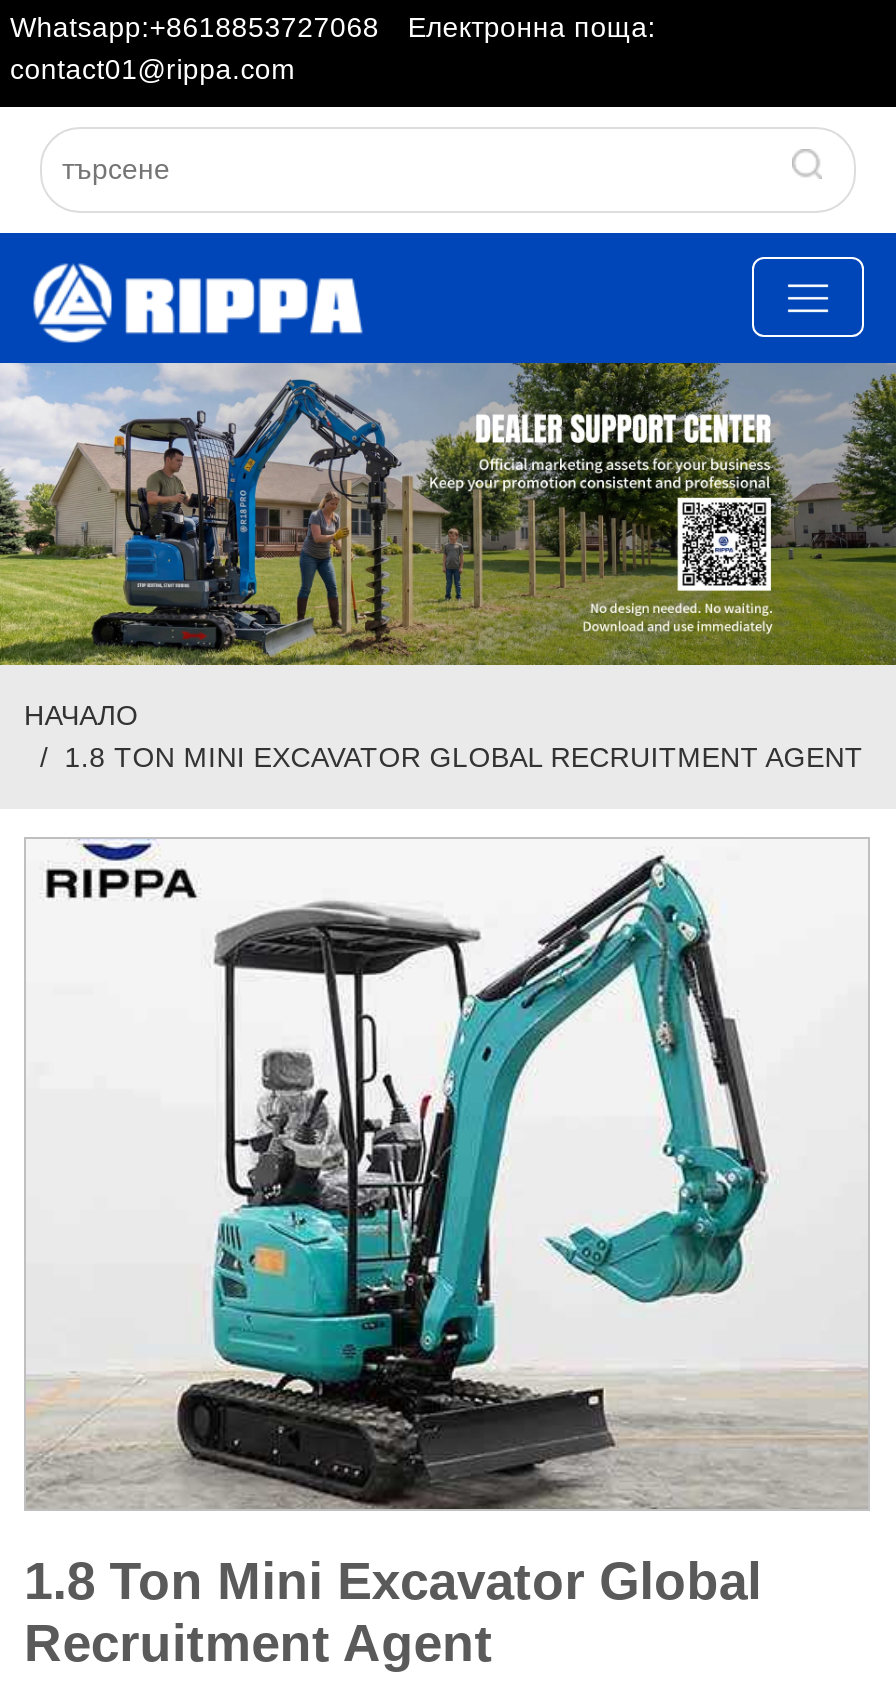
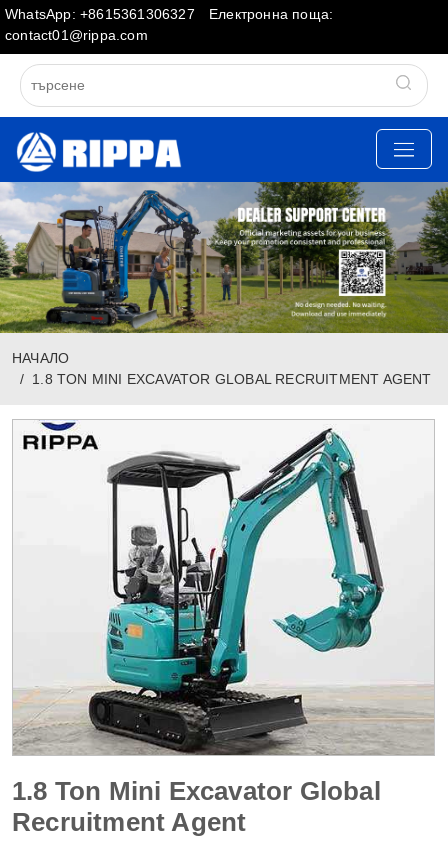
[10,11,656,43] Whatsapp:+8618853727068 Електронна поща: -> [5,6,333,22] WhatsApp: +8615361306327 Електронна поща:

